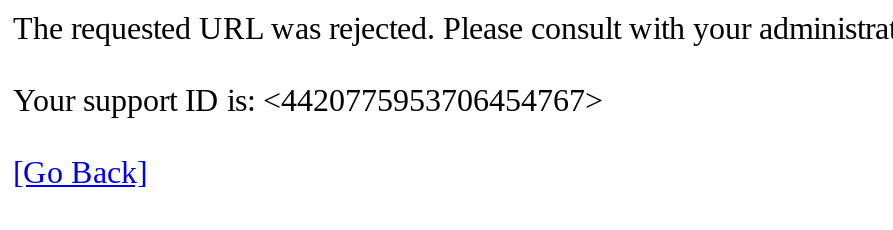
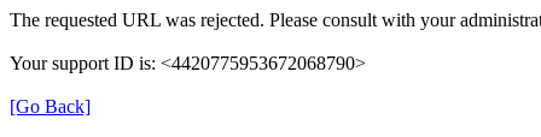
[13,83,603,117] Your support ID is: <4420775953706454767> -> [10,53,366,73] Your support ID is: <4420775953672068790>

